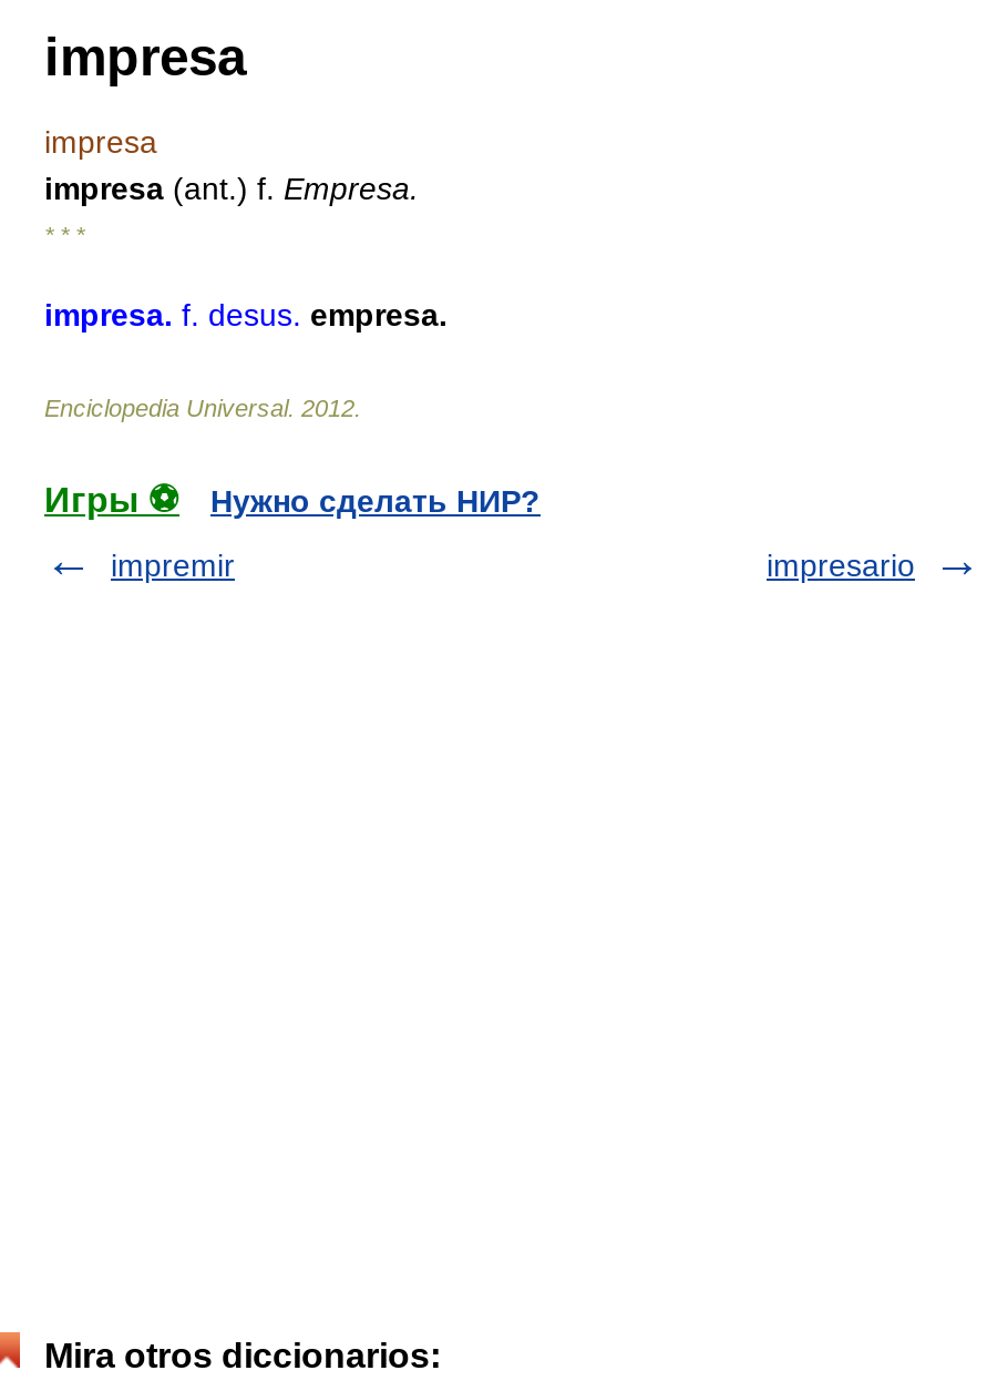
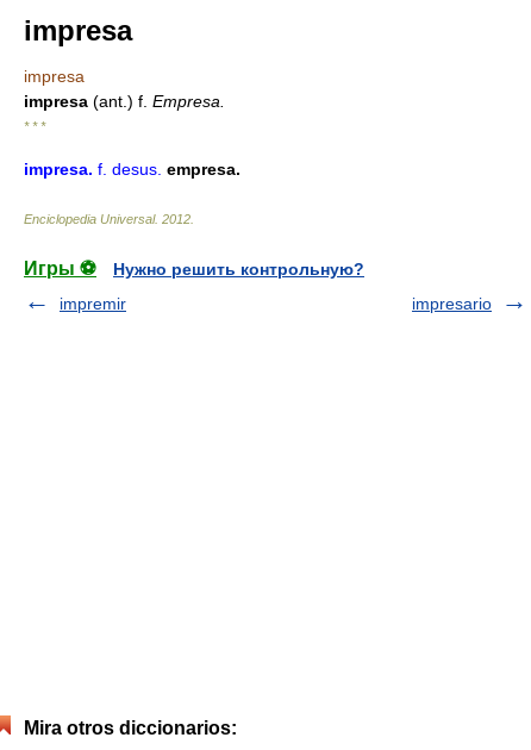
[210,483,541,519] Нужно сделать НИР? -> [113,260,364,279] Нужно решить контрольную?

